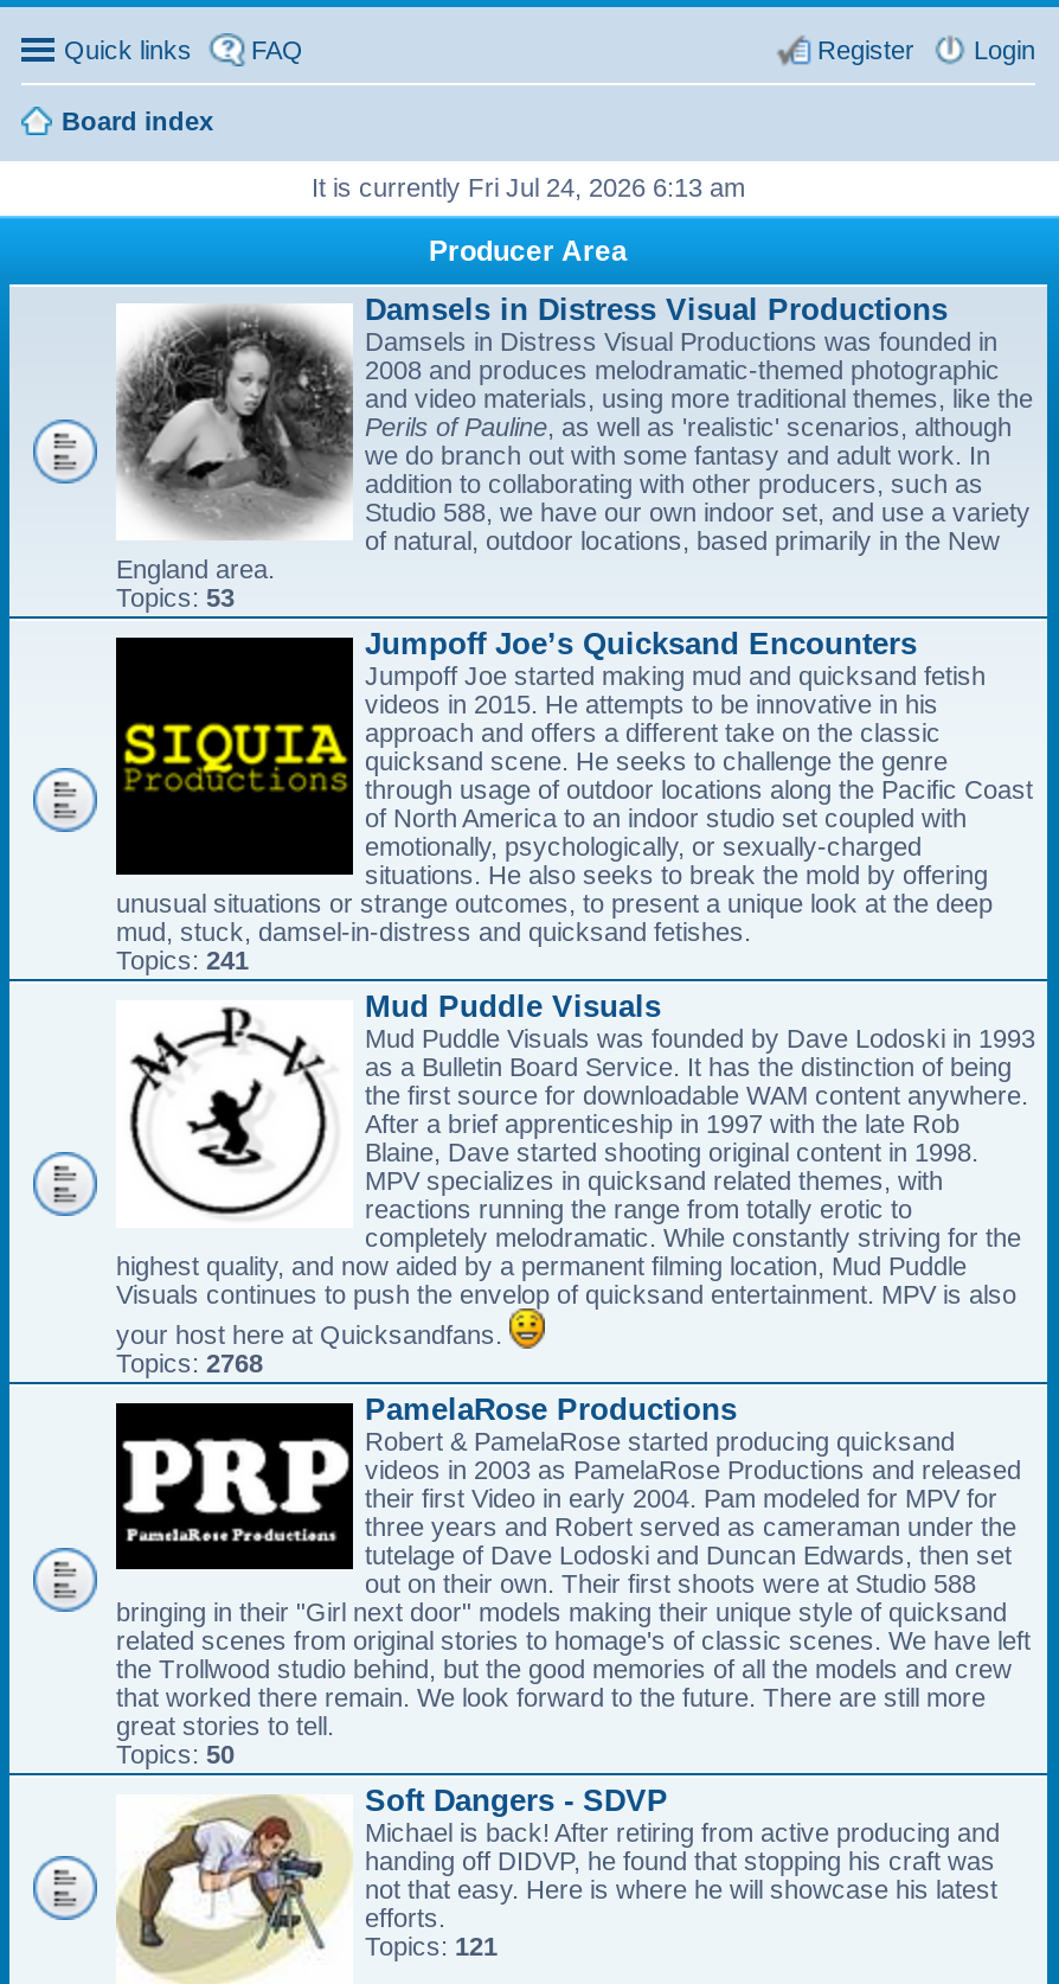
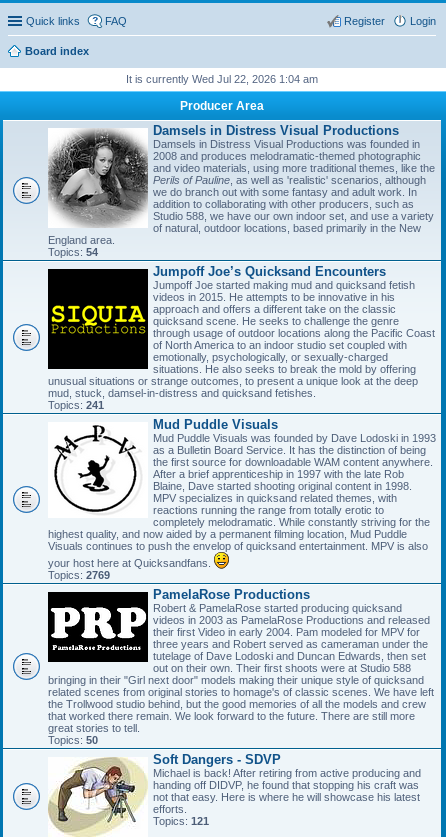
[312,173,745,201] It is currently Fri Jul 24, 2026 6:13 am -> [126,73,318,85] It is currently Wed Jul 22, 2026 1:04 am
[116,583,235,612] Topics: 53 -> [48,246,98,258] Topics: 54
[116,1349,263,1377] Topics: 2768 -> [48,569,110,581] Topics: 2769

